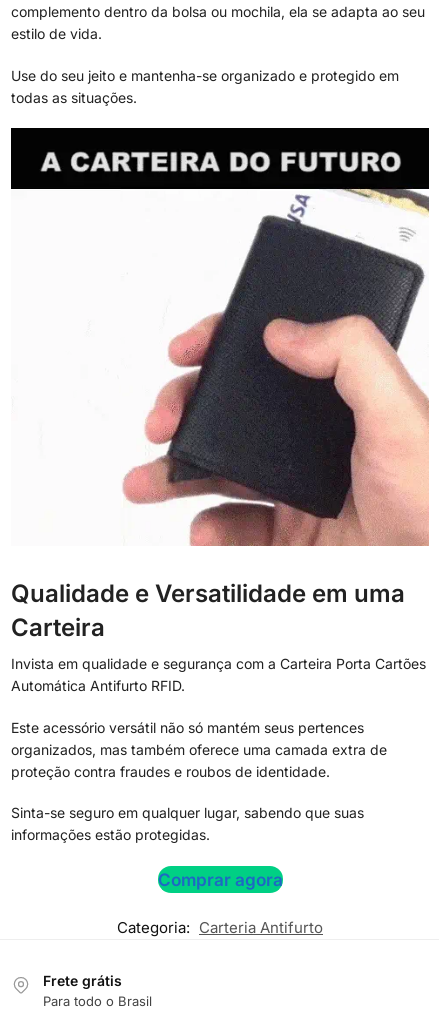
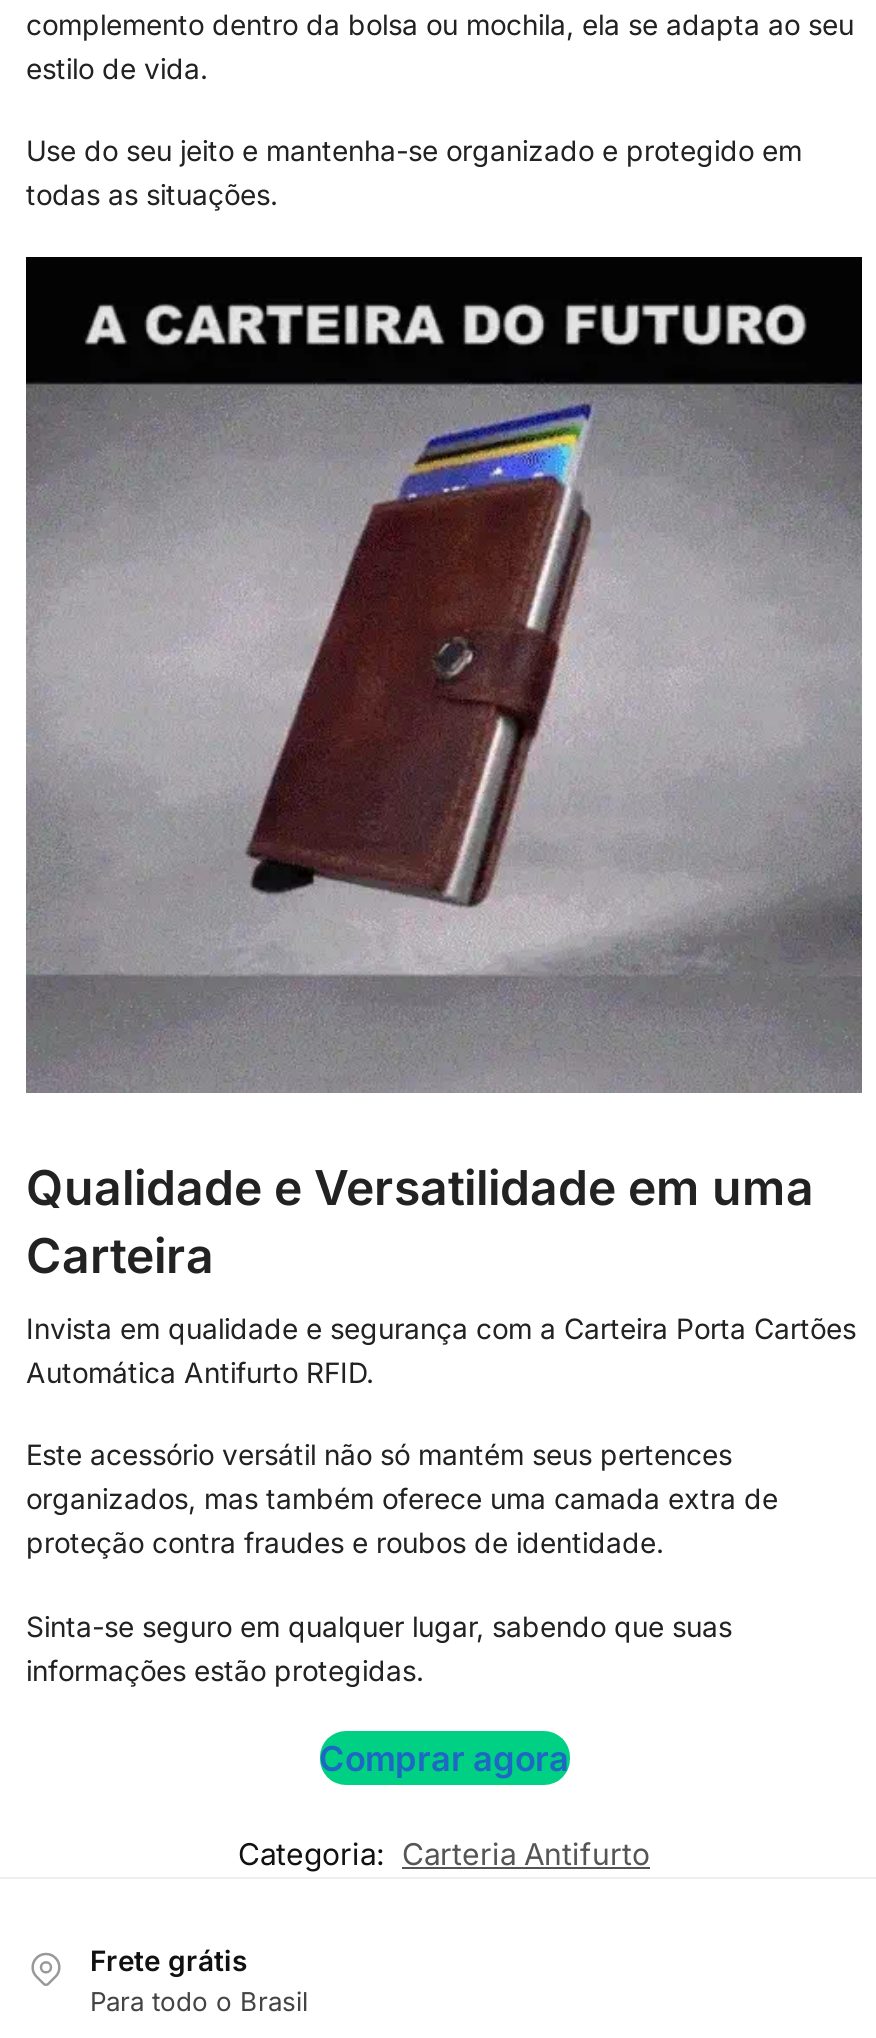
[11,188,429,546] [image] -> [24,378,864,1094] [image]

